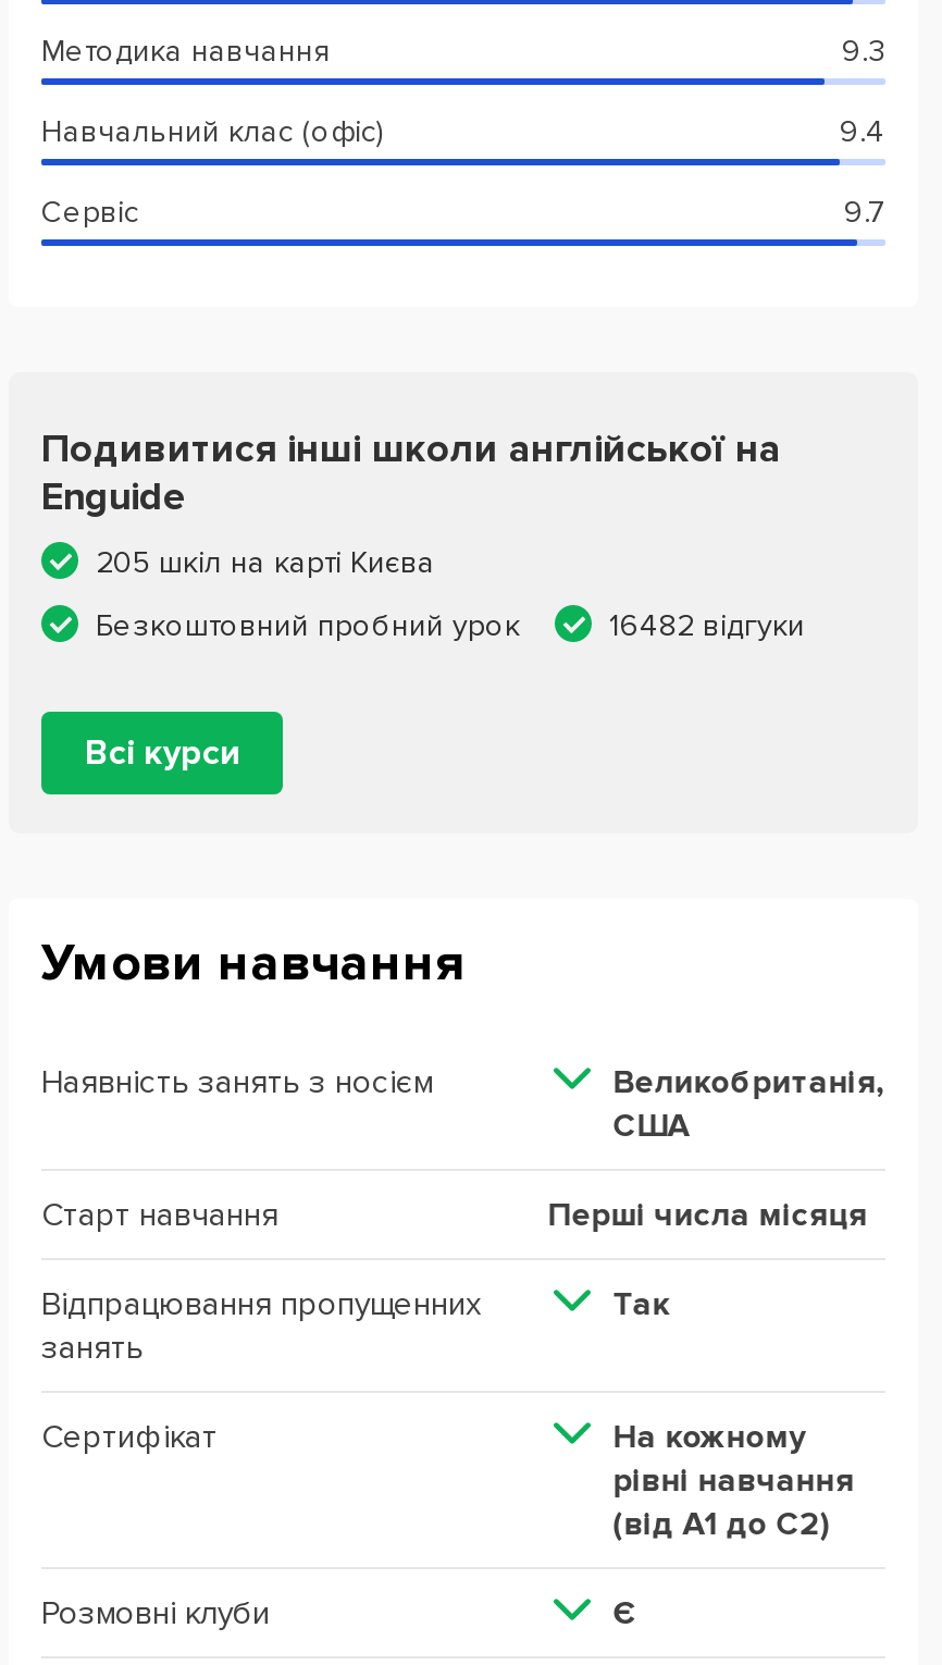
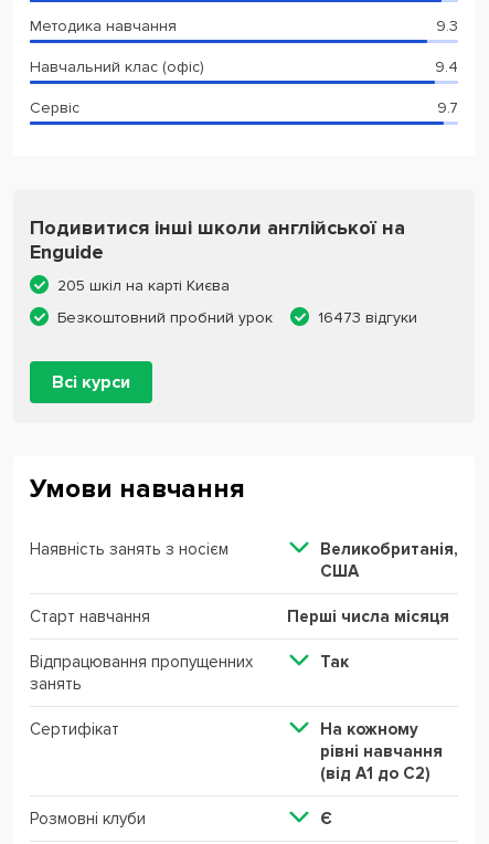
[609,607,805,644] 16482 відгуки -> [318,308,417,327] 16473 відгуки

